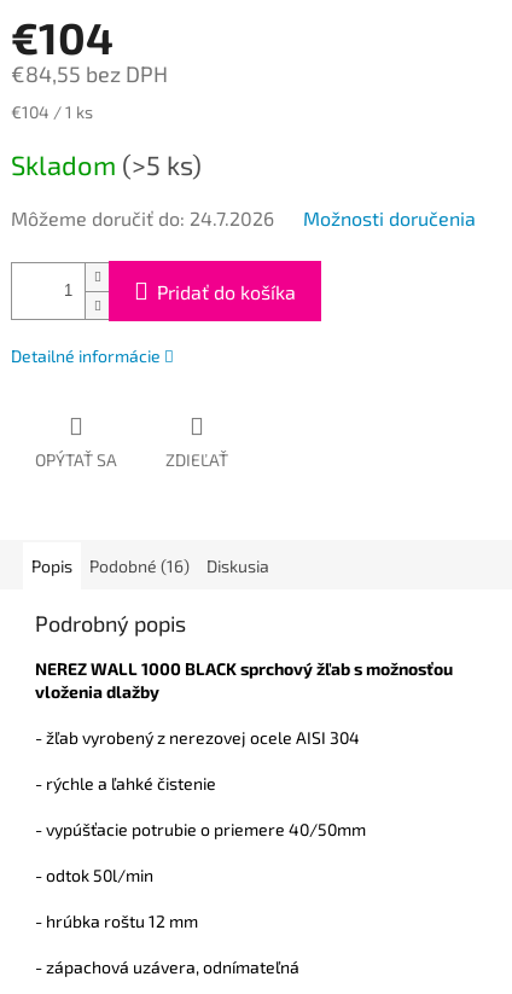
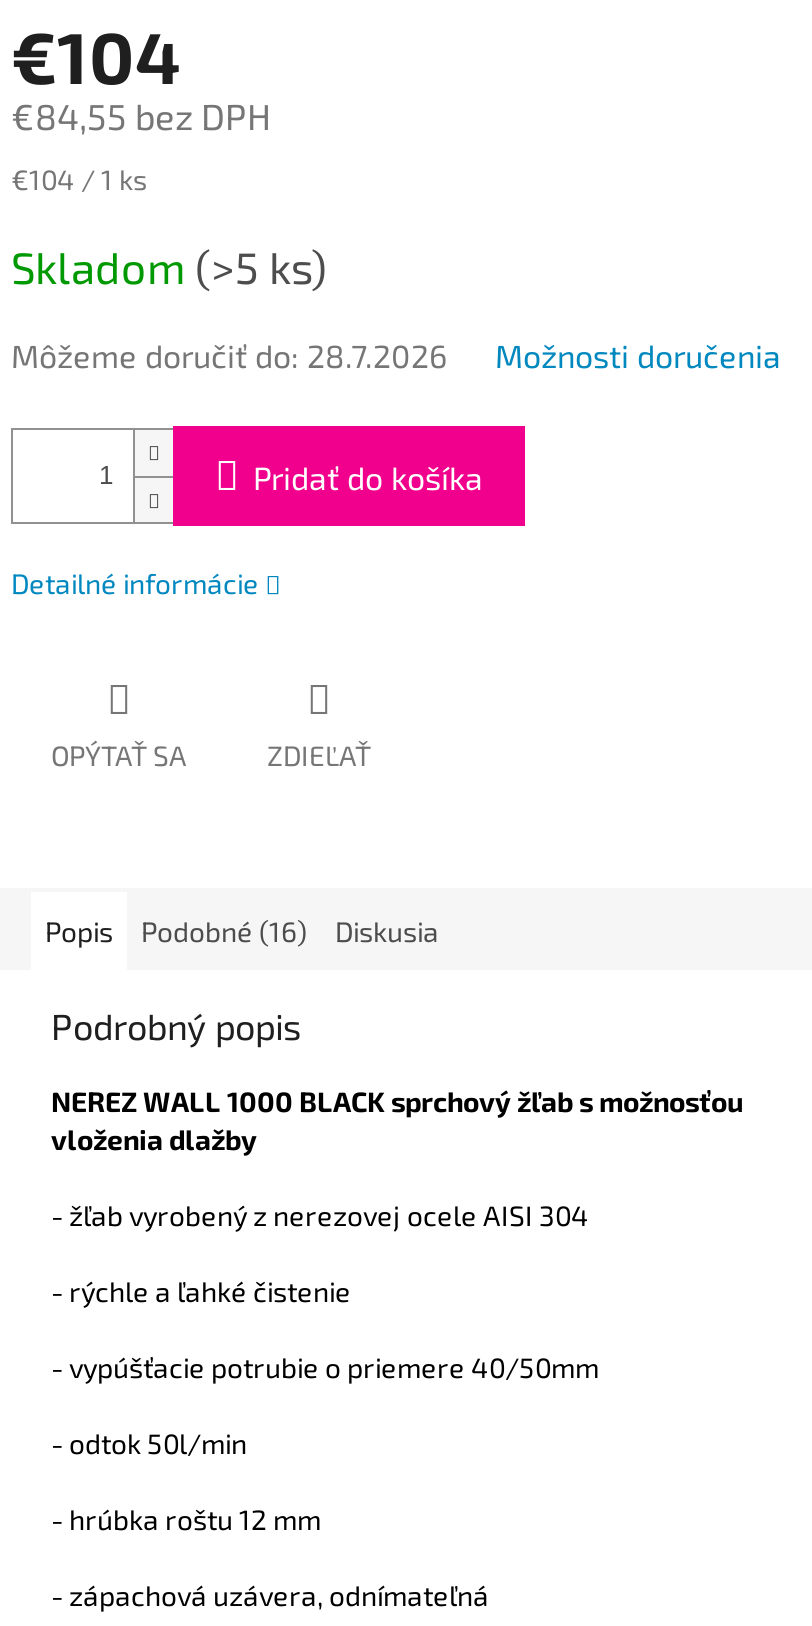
[11,206,274,229] Môžeme doručiť do: 24.7.2026 -> [11,335,447,373] Môžeme doručiť do: 28.7.2026

